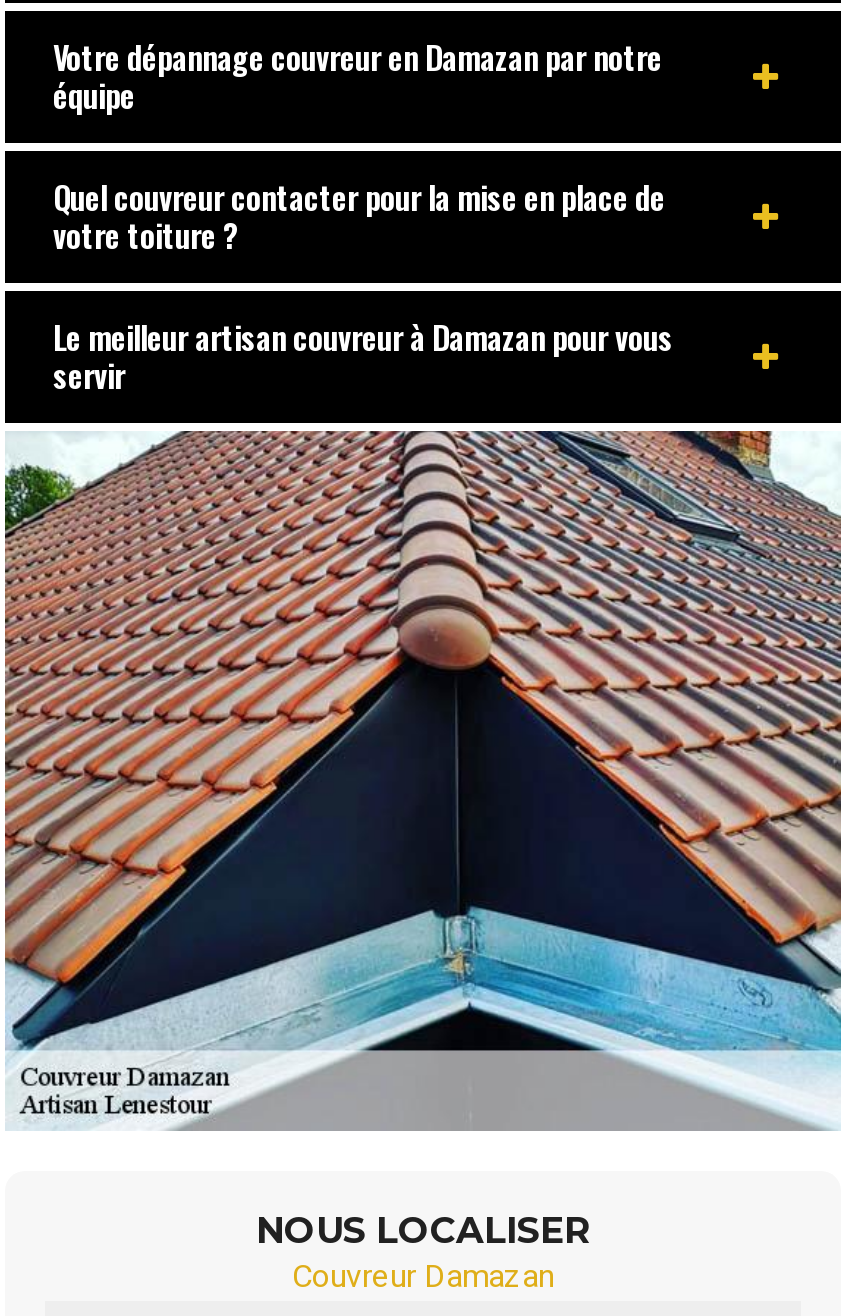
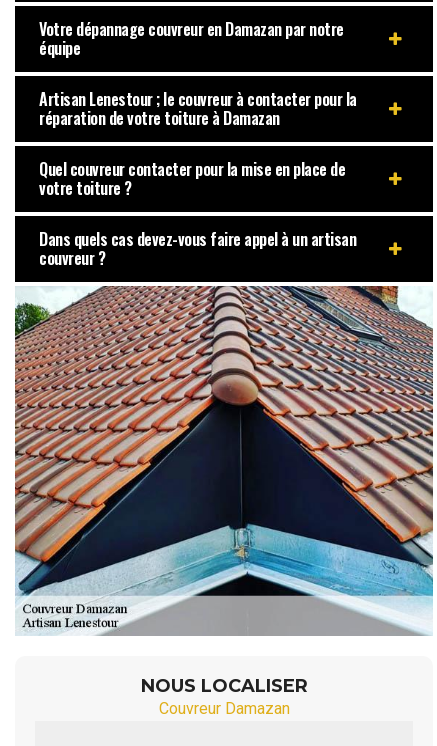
none -> [39,87,356,130] Artisan Lenestour ; le couvreur à contacter pour la | réparation de votre toiture à Damazan
[53,313,673,399] Le meilleur artisan couvreur à Damazan pour vous | servir -> [39,227,356,270] Dans quels cas devez-vous faire appel à un artisan | couvreur ?

